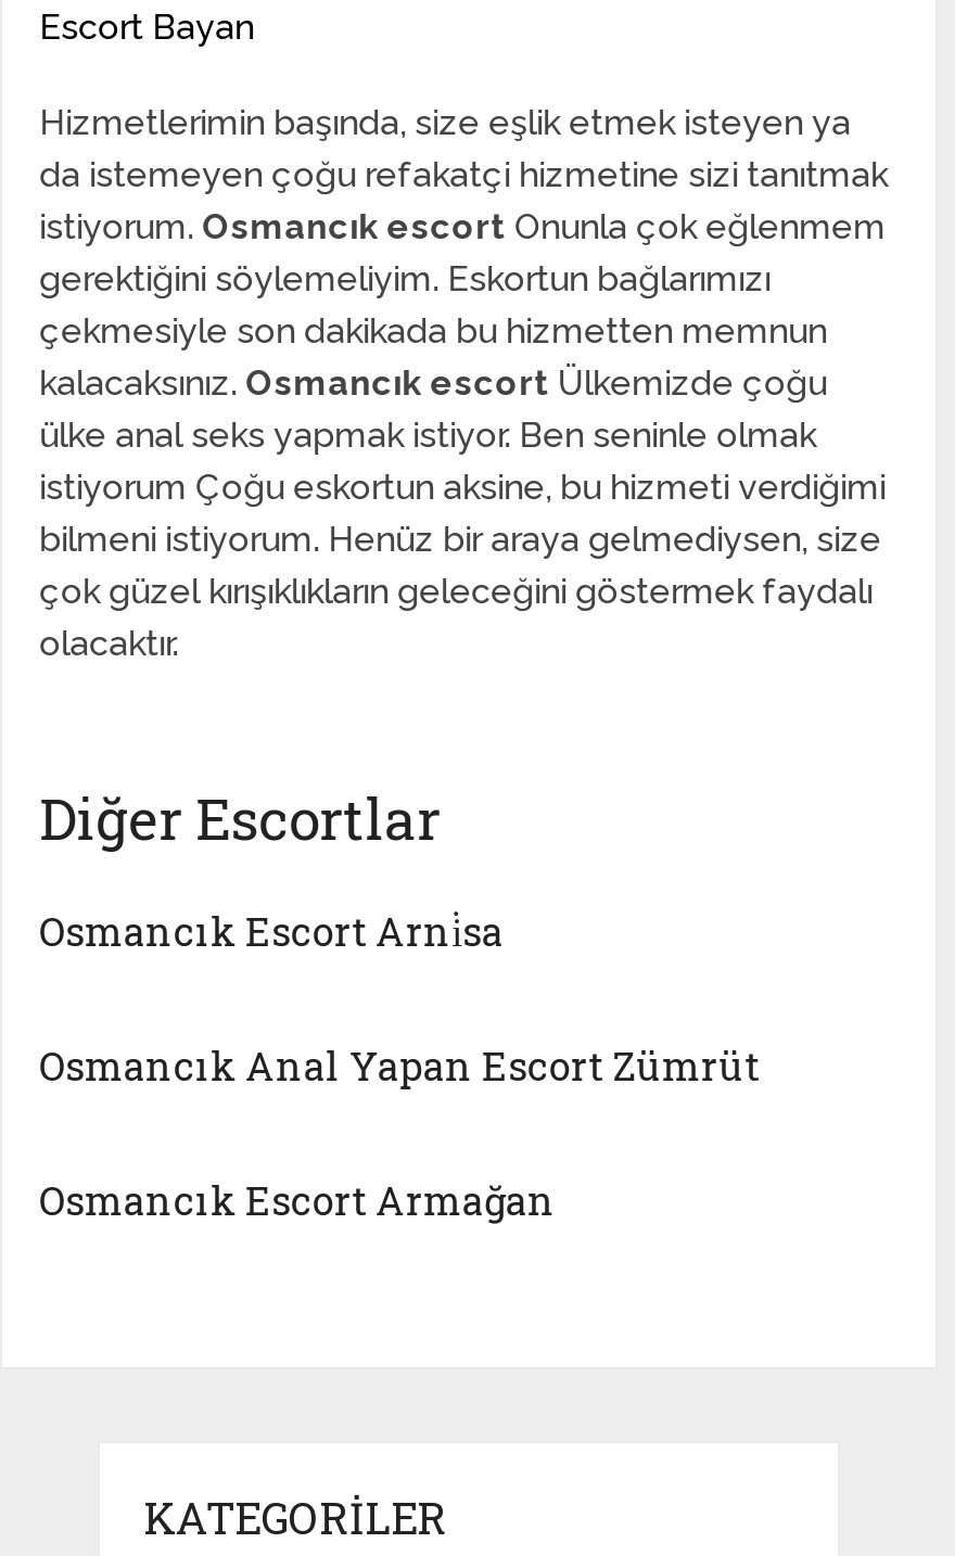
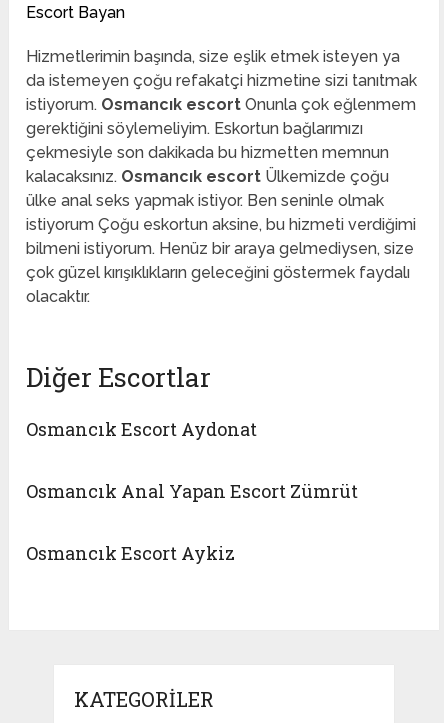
[39,905,504,957] Osmancık Escort Arni̇sa -> [26,417,257,441] Osmancık Escort Aydonat
[39,1174,556,1227] Osmancık Escort Armağan -> [26,541,235,565] Osmancık Escort Aykiz

